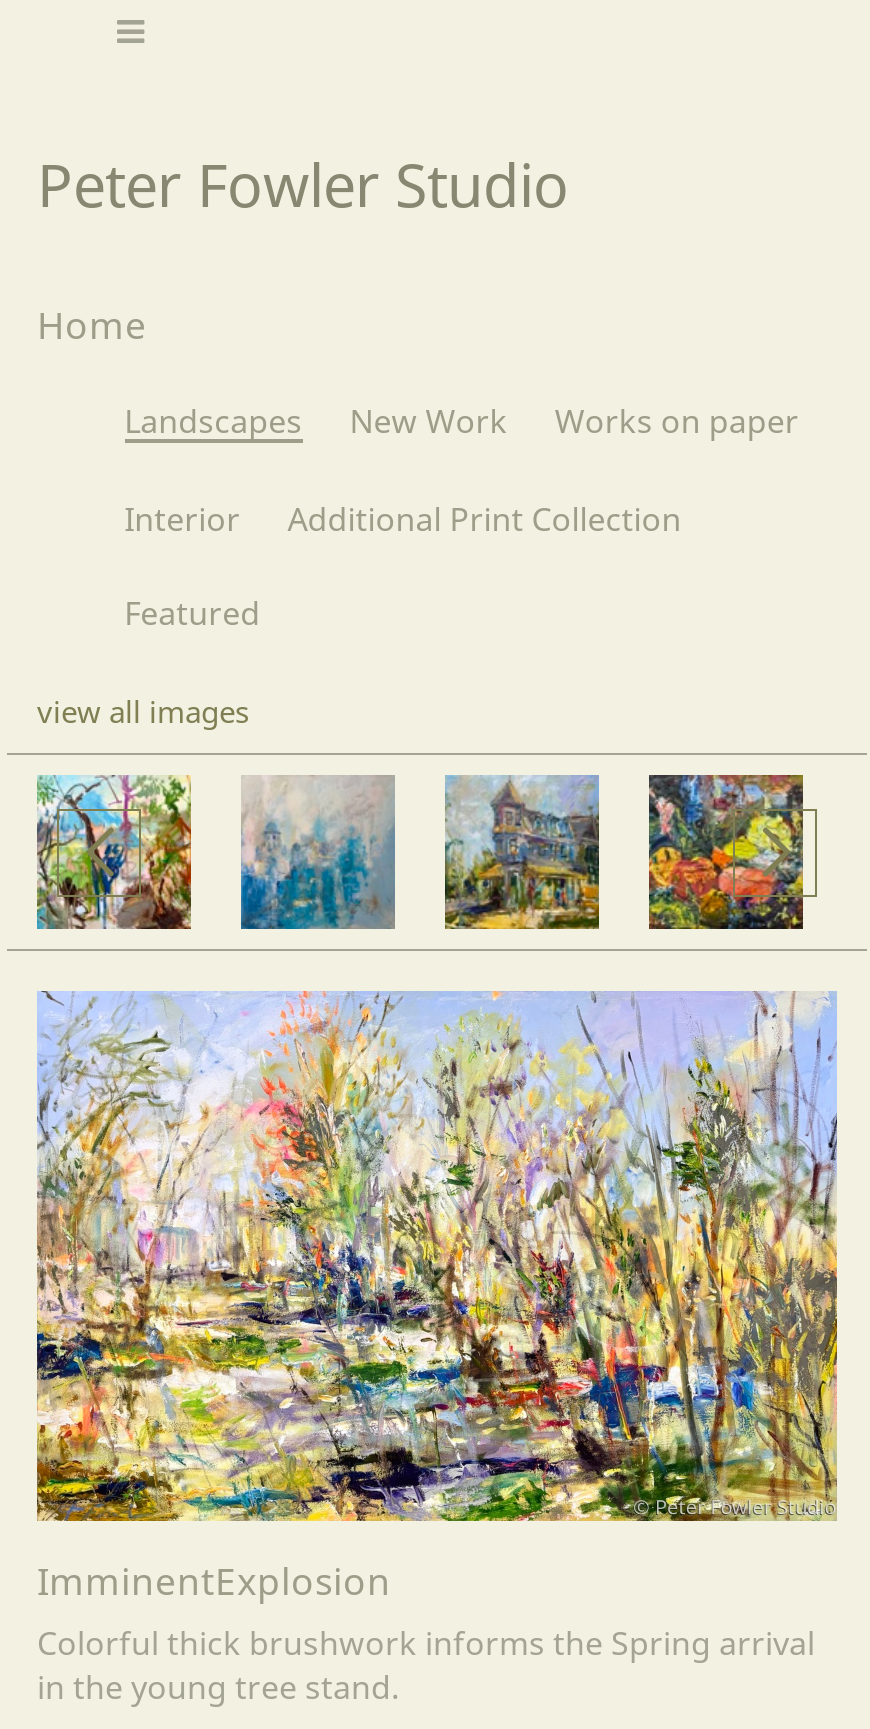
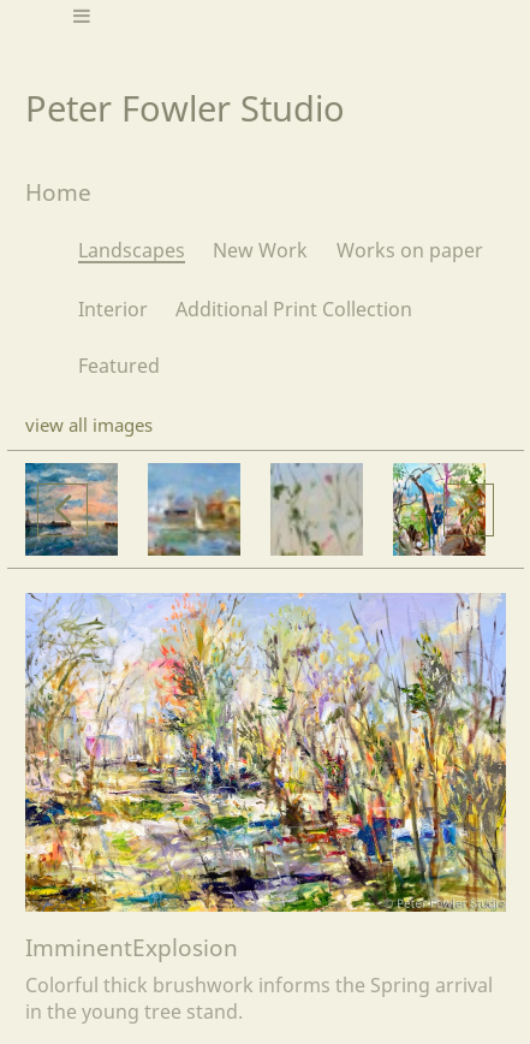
[35,775,193,931] [image] -> [24,462,119,557] [image]
[239,775,397,931] [image] -> [147,463,242,557] [image]
[443,775,601,931] [image] -> [270,463,363,556] [image]
[647,773,805,931] [image] -> [392,463,487,557] [image]

